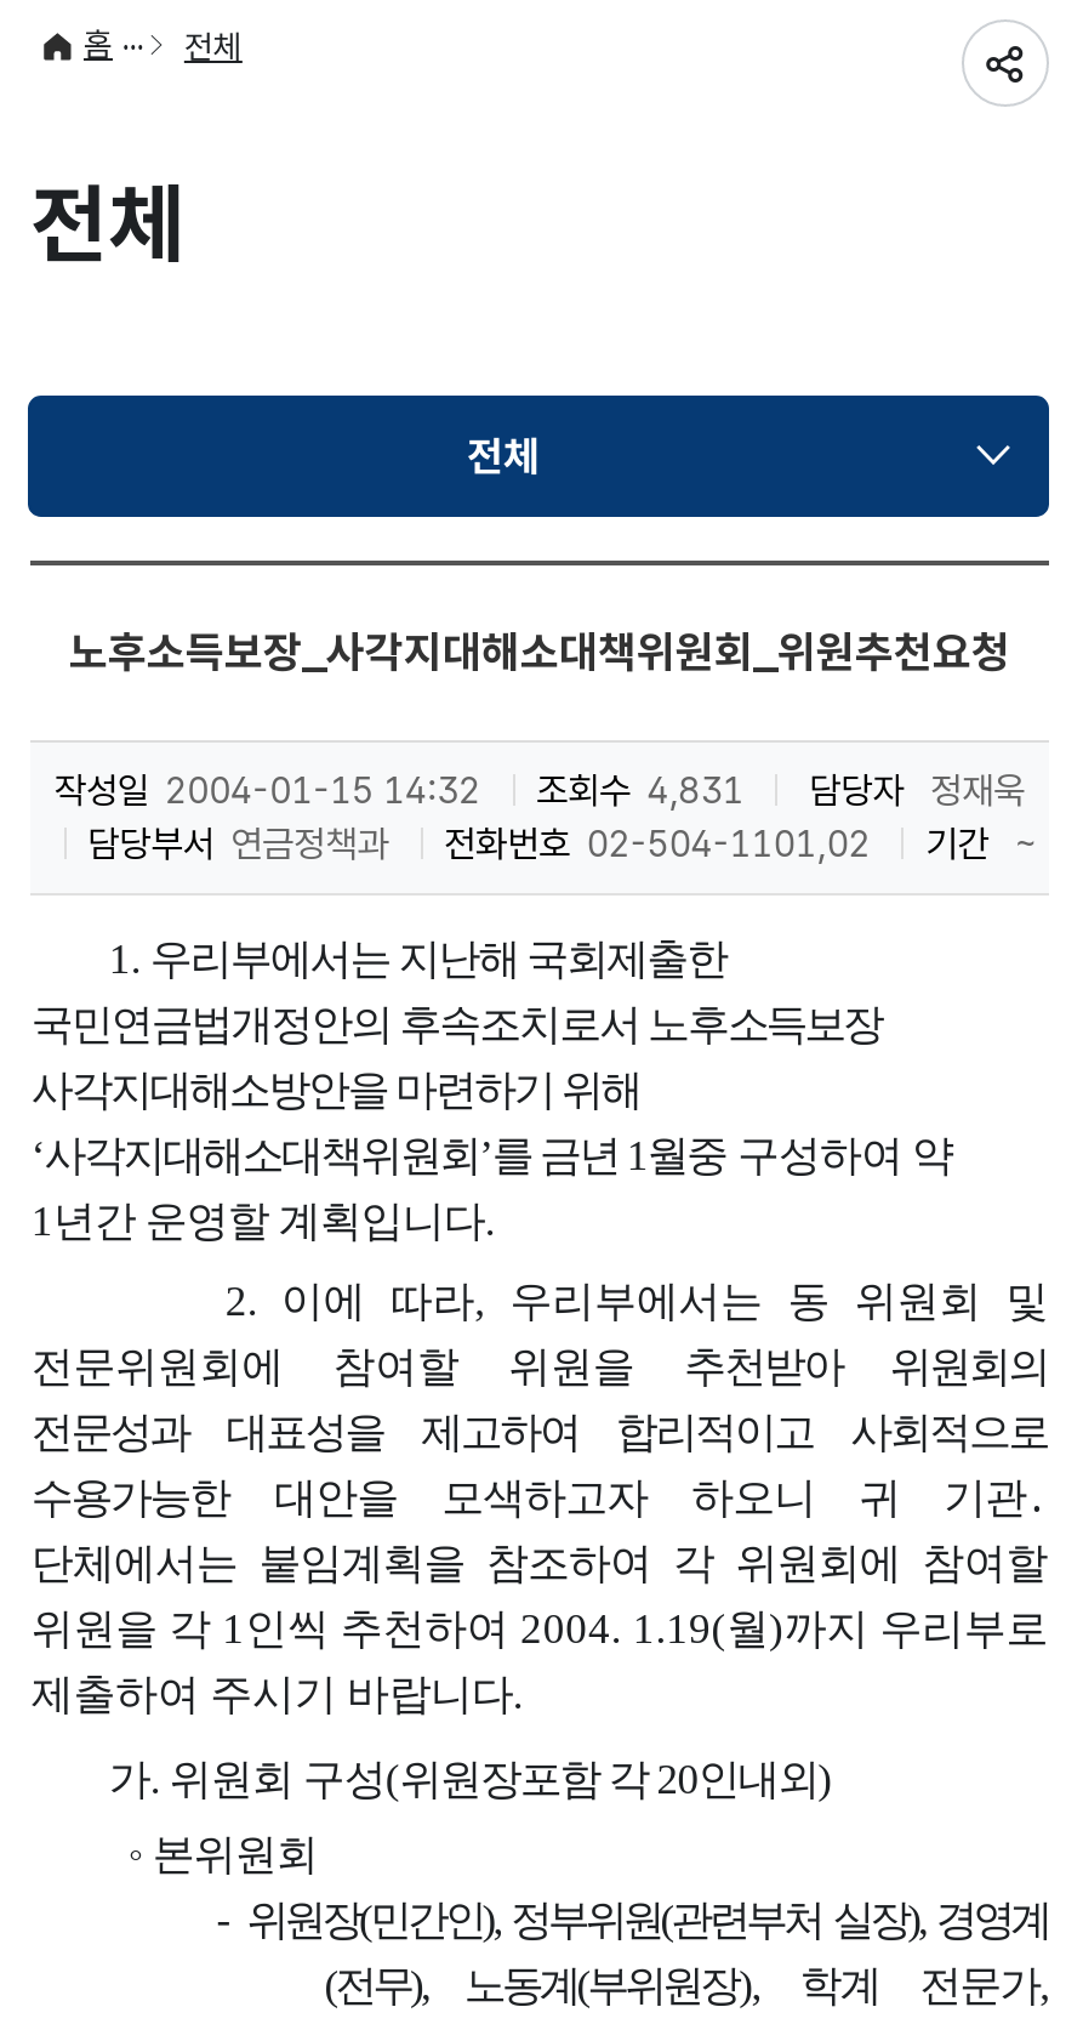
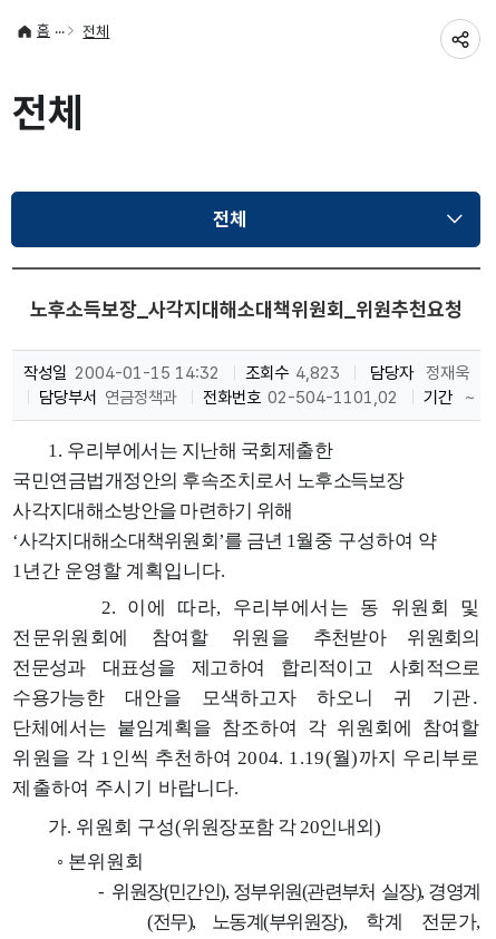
[54,766,1025,813] 작성일 2004-01-15 14:32 조회수 4,831 담당자 정재욱 -> [23,362,469,383] 작성일 2004-01-15 14:32 조회수 4,823 담당자 정재욱

